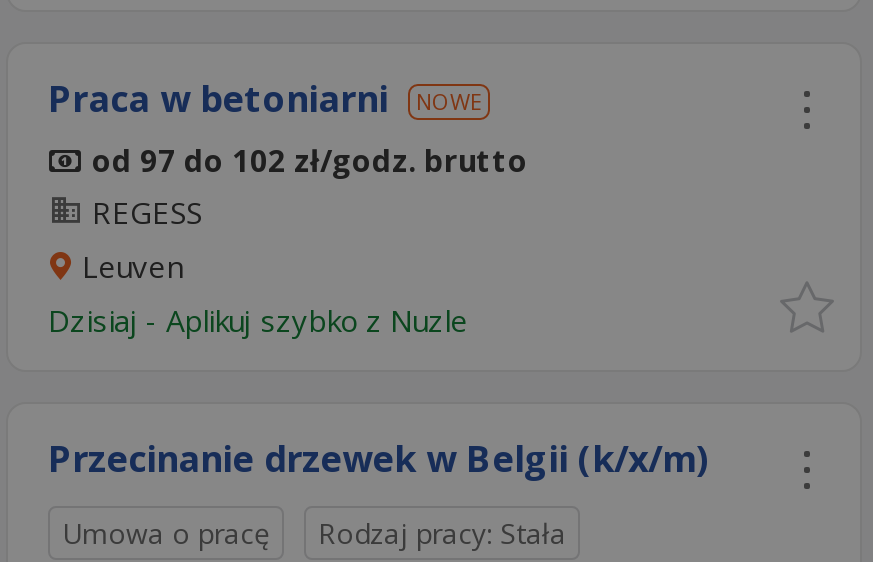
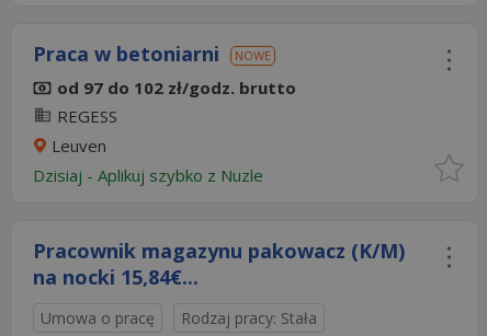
[48,434,708,482] Przecinanie drzewek w Belgii (k/x/m) -> [33,237,405,290] Pracownik magazynu pakowacz (K/M) | na nocki 15,84€...

